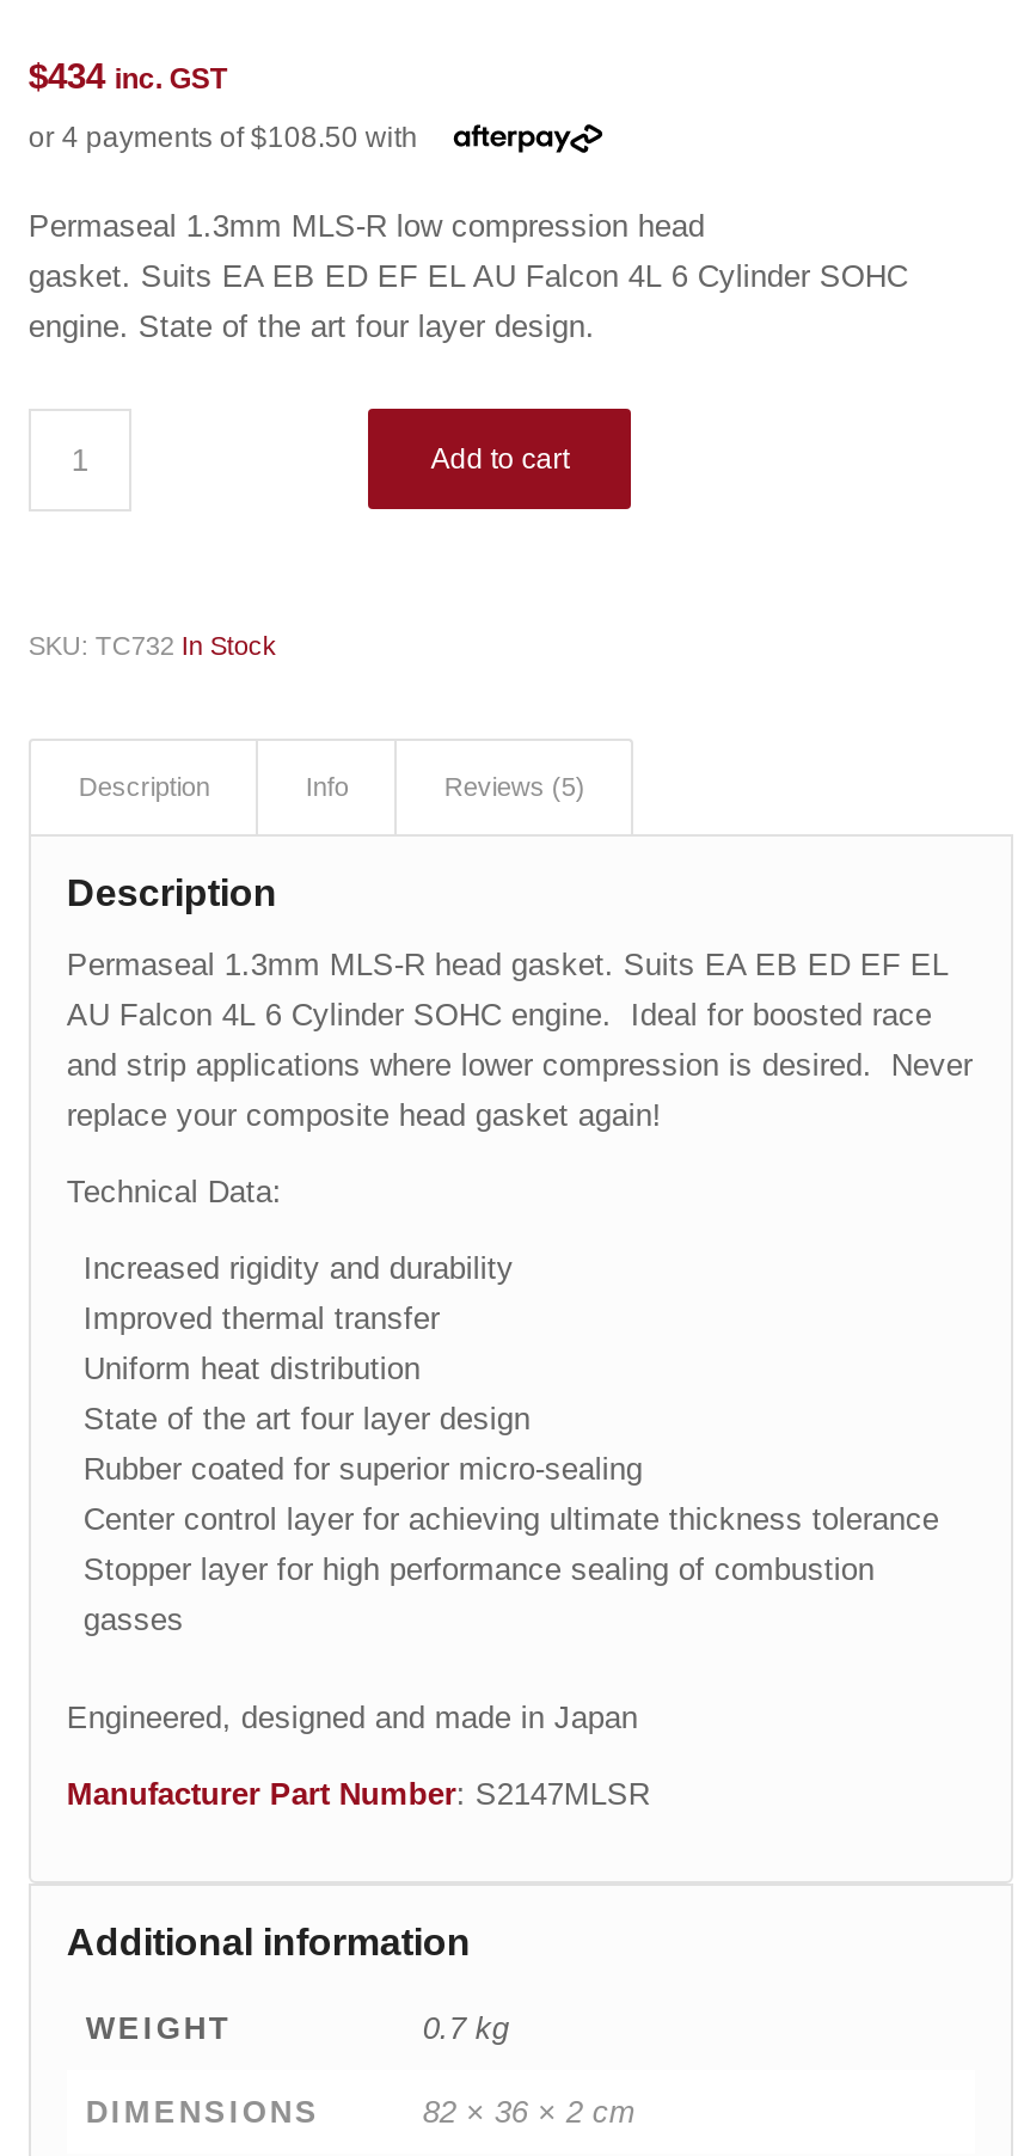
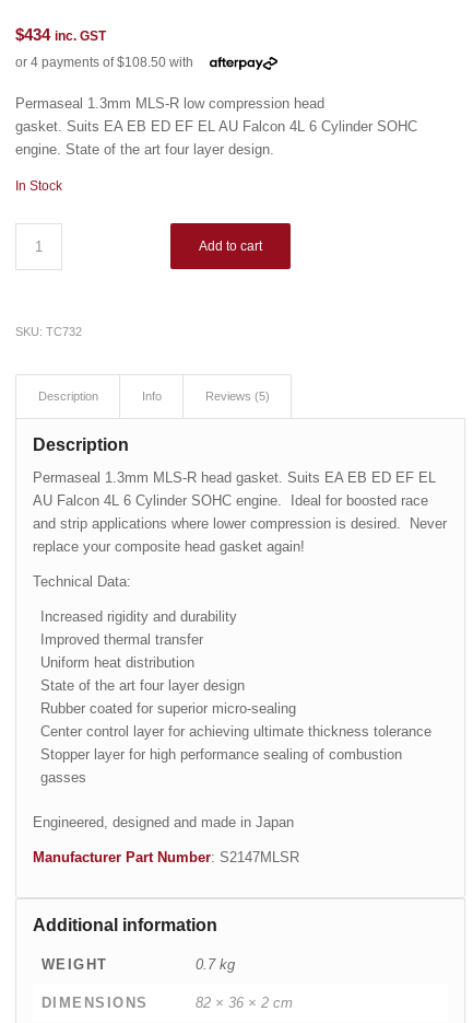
none -> [15,178,62,194] In Stock
[28,631,277,660] SKU: TC732 In Stock -> [15,325,82,338] SKU: TC732

